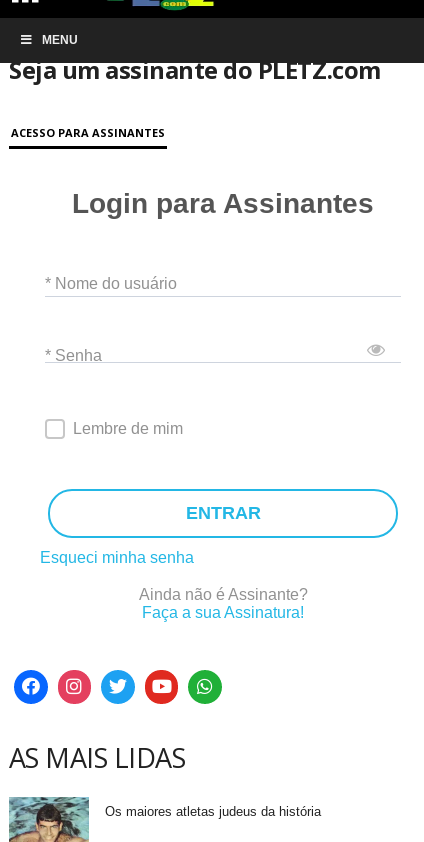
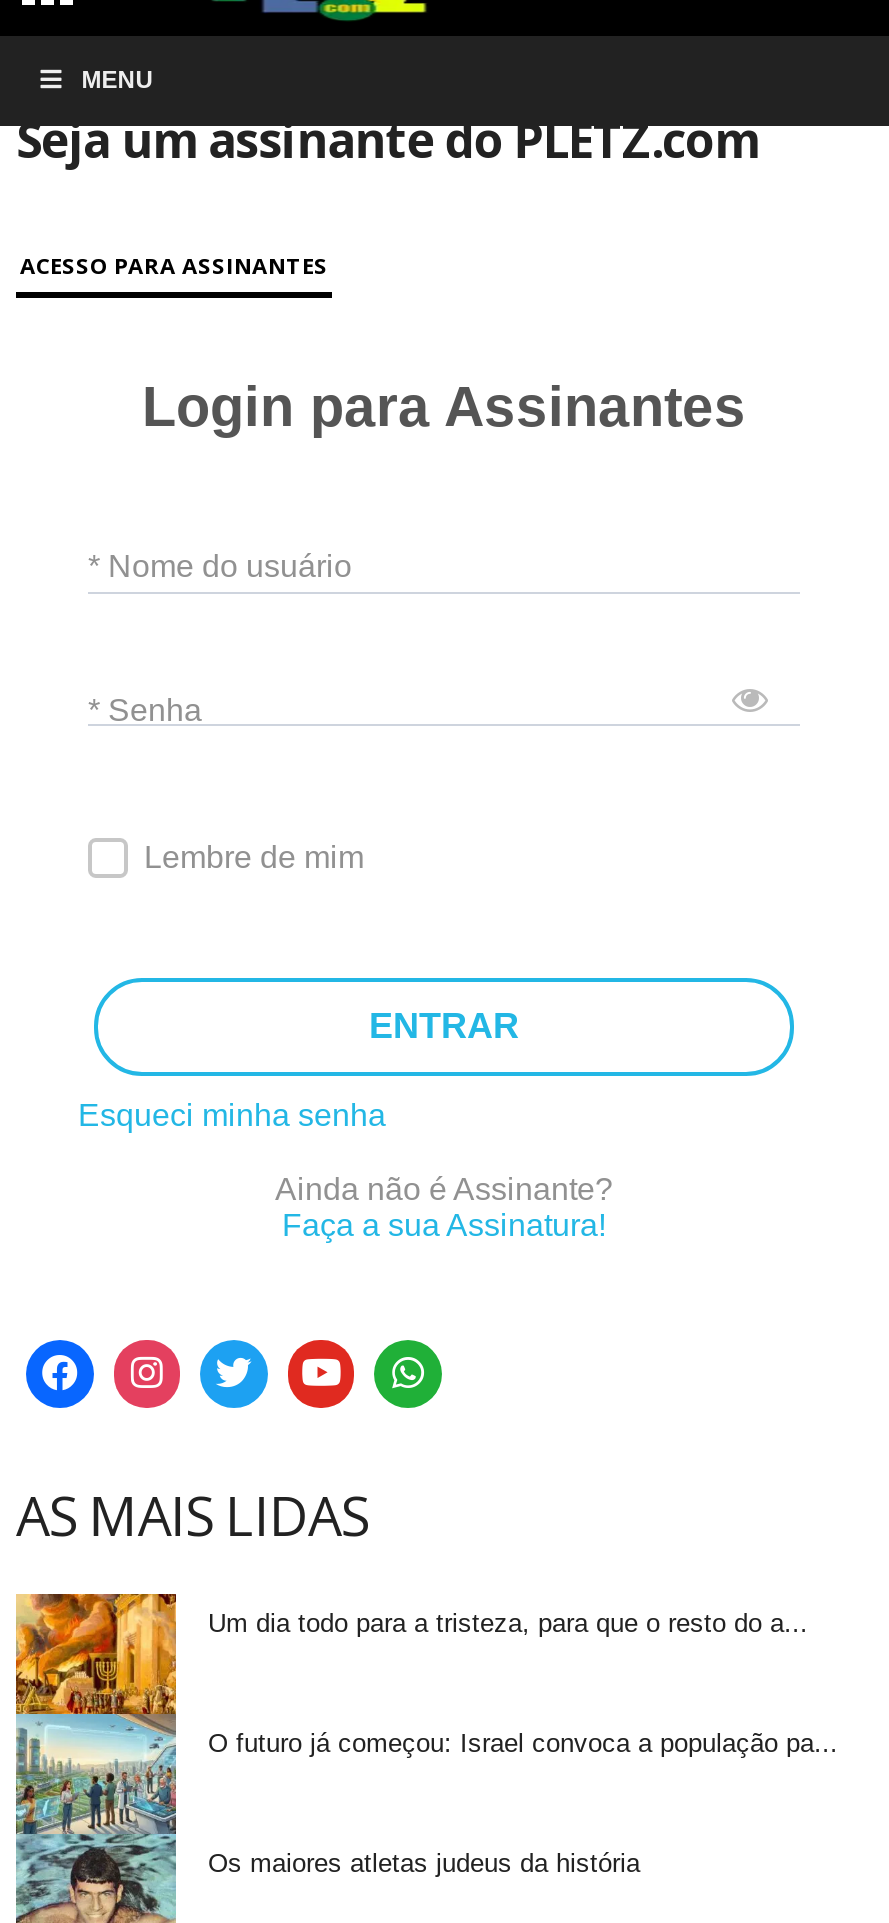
none -> [14,1592,808,1836] [image] | Um dia todo para a tristeza, para que o resto do a...
none -> [208,1728,838,1758] O futuro já começou: Israel convoca a população pa...

